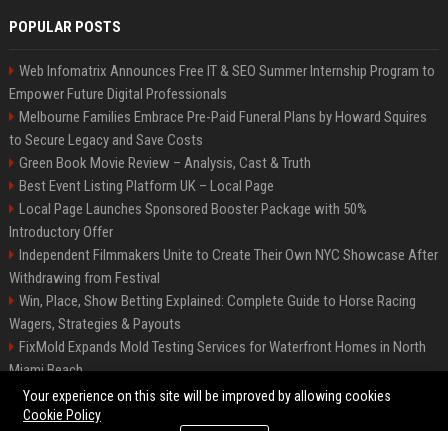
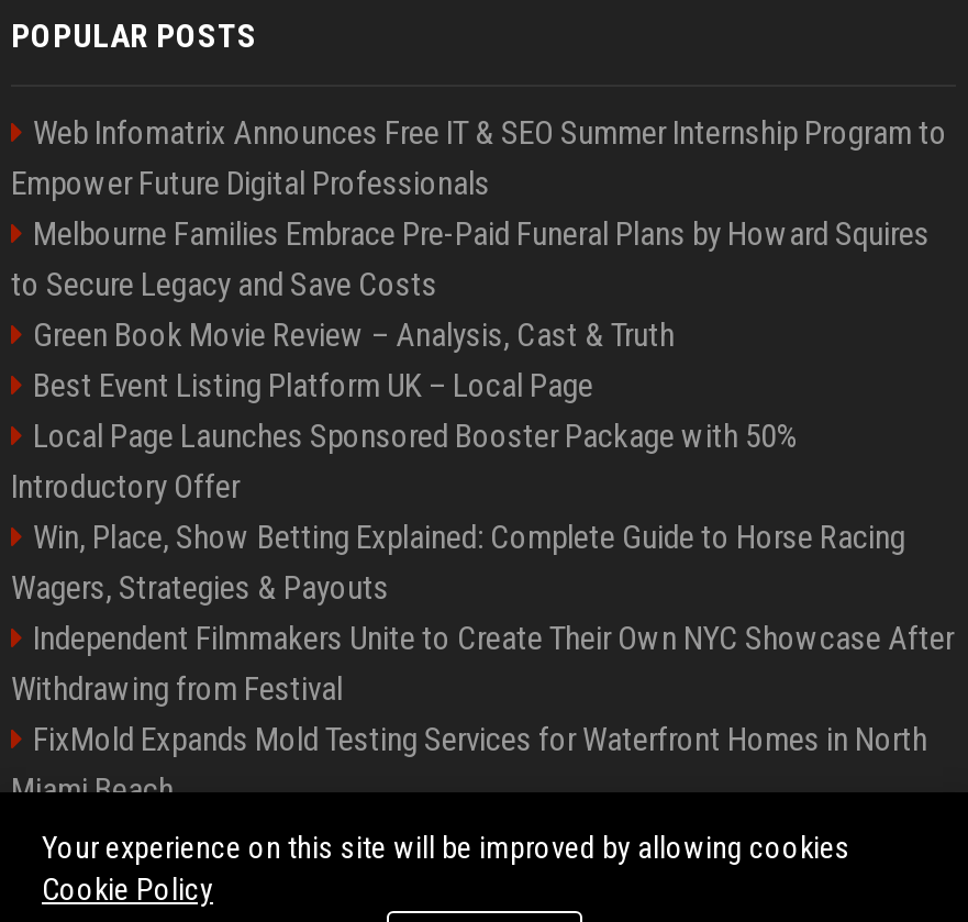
moved [9,246,438,287] -> [11,619,954,709]: Independent Filmmakers Unite to Create Their Own NYC Showcase After | Withdrawing from Festival
moved [9,292,416,333] -> [11,518,905,608]: Win, Place, Show Betting Explained: Complete Guide to Horse Racing | Wagers, Strategies & Payouts

